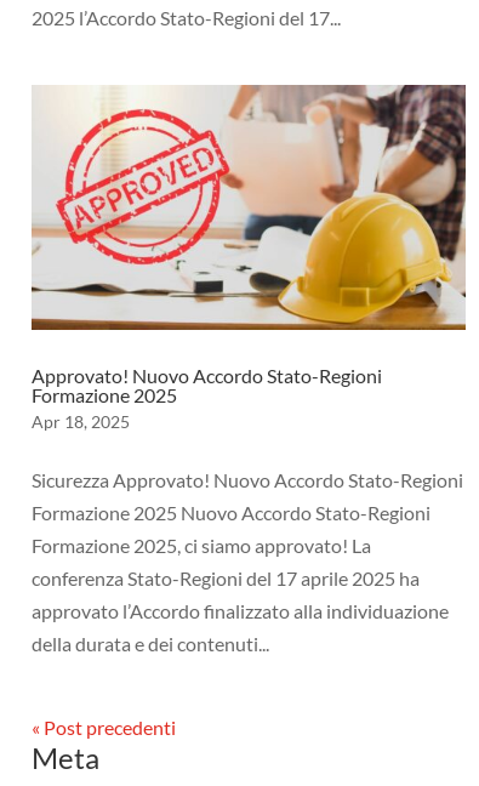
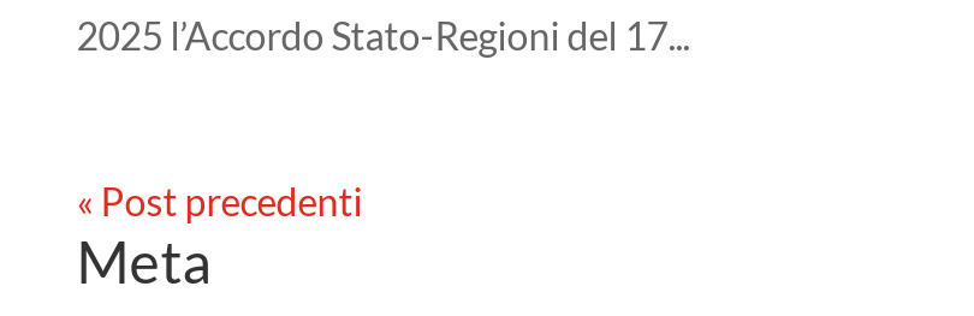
[30,84,467,655] [image] | Approvato! Nuovo Accordo Stato-Regioni | Formazione 2025 | Apr 18, 2025 | Sicurezza Approvato! Nuovo Accordo Stato-Regioni | Formazione 2025 Nuovo Accordo Stato-Regioni | Formazione 2025, ci siamo approvato! La | conferenza Stato-Regioni del 17 aprile 2025 ha | approvato l’Accordo finalizzato alla individuazione | della durata e dei contenuti... -> none

